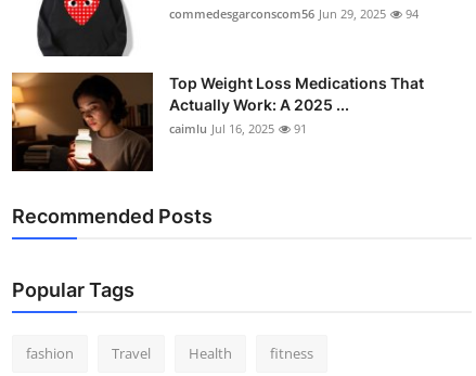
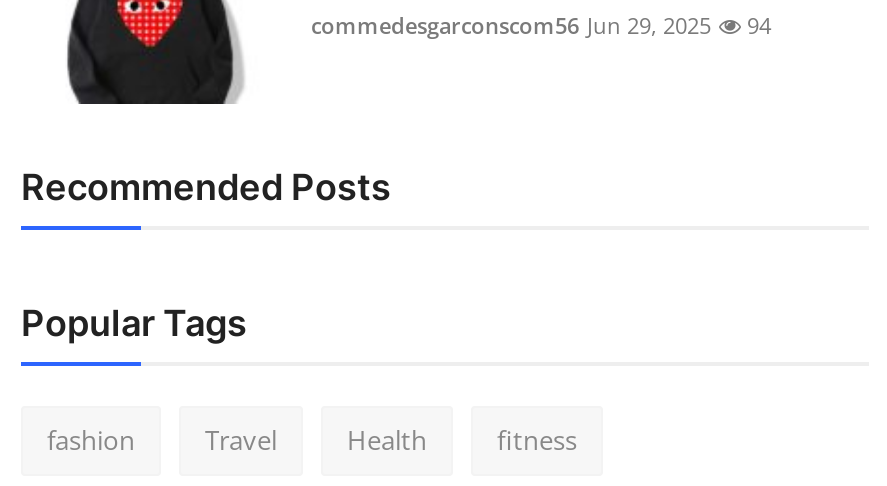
[11,72,424,172] [image] | Top Weight Loss Medications That | Actually Work: A 2025 ... | caimlu Jul 16, 2025 | 91 -> none

